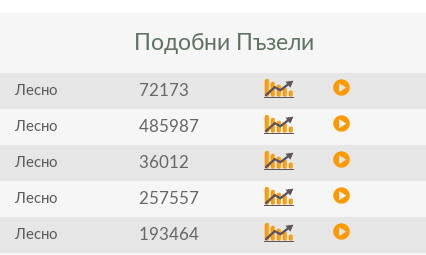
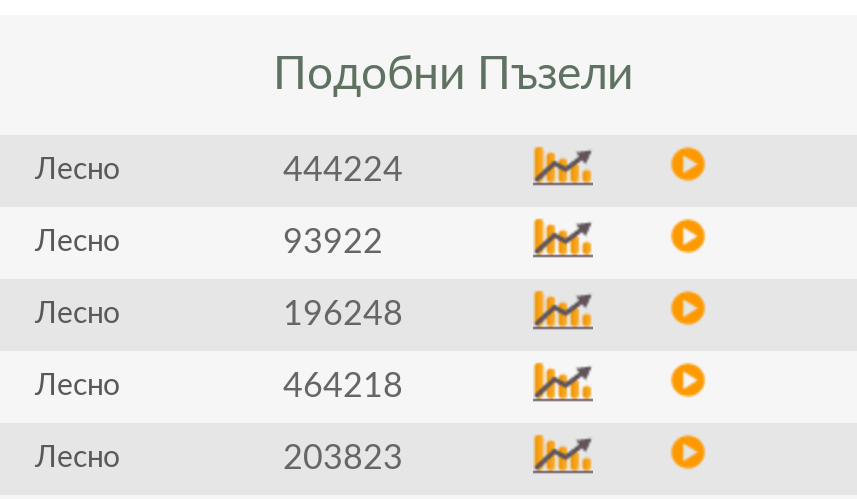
[139,82,189,99] 72173 -> [283,153,403,187] 444224
[139,118,199,135] 485987 -> [283,225,383,259] 93922
[139,154,189,171] 36012 -> [283,297,403,331] 196248
[139,190,199,207] 257557 -> [283,369,403,403] 464218
[139,226,199,243] 193464 -> [283,441,403,475] 203823

